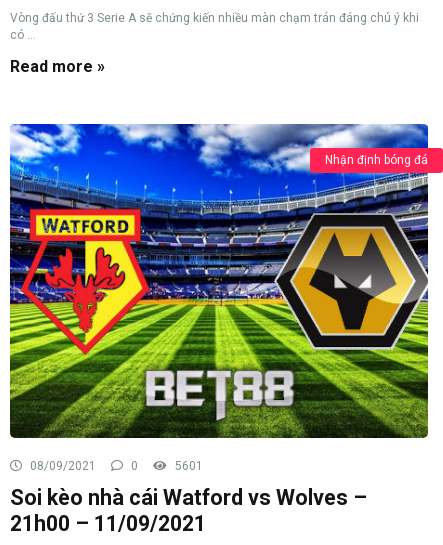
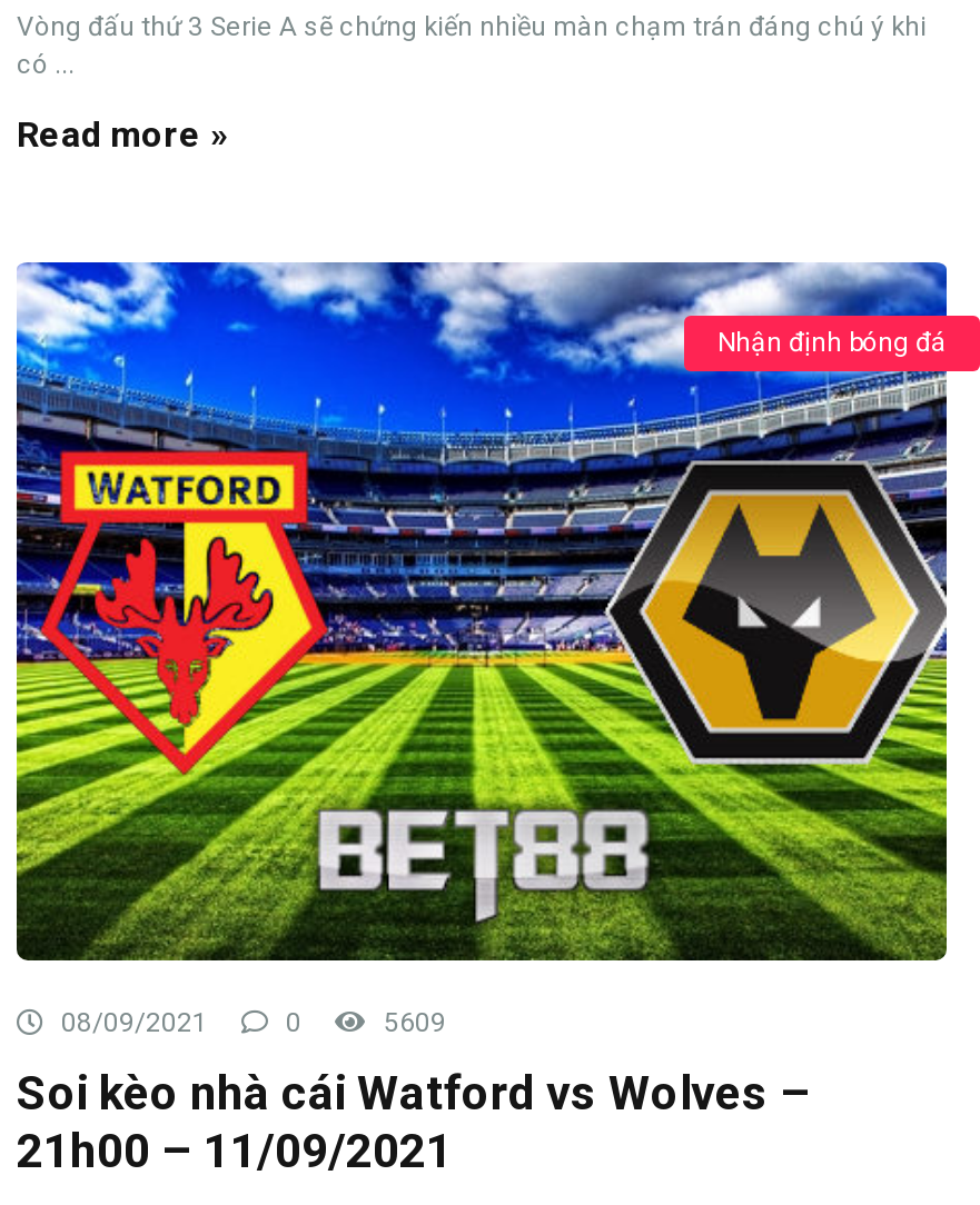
[172,458,203,472] 5601 -> [377,1006,446,1037] 5609

